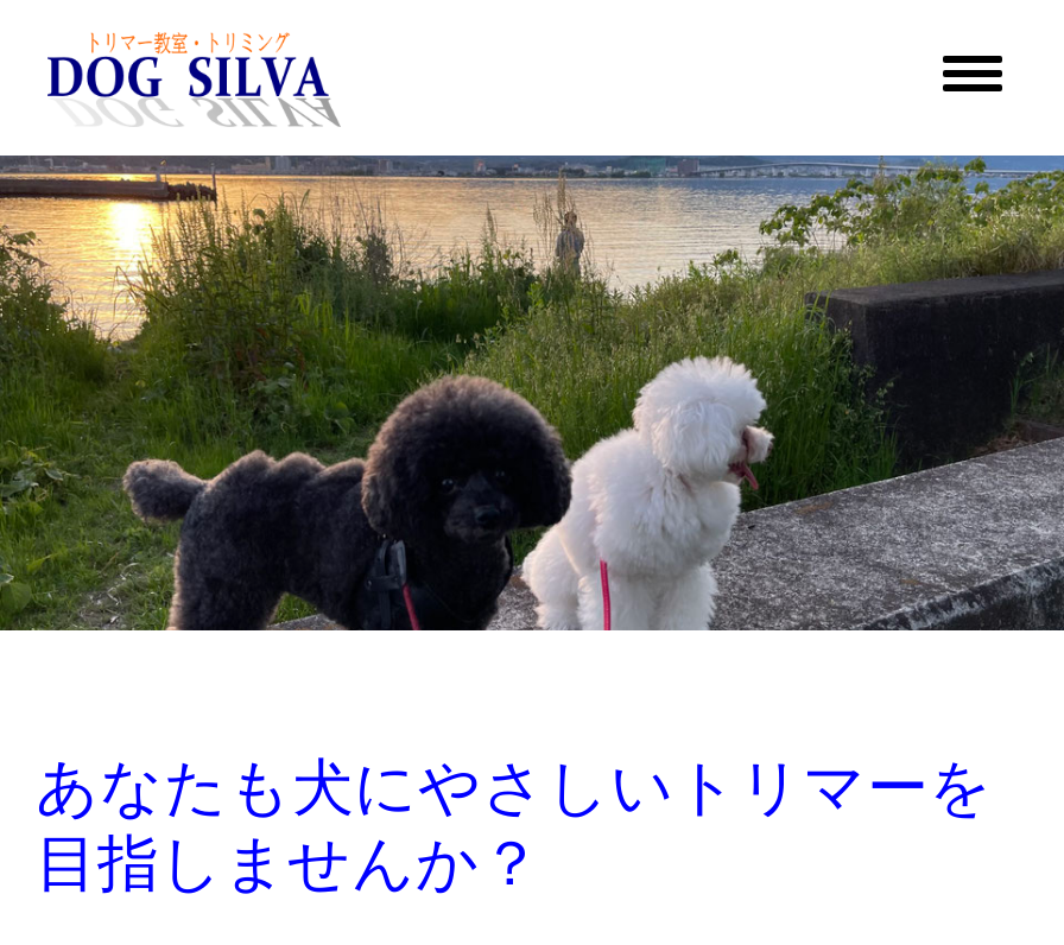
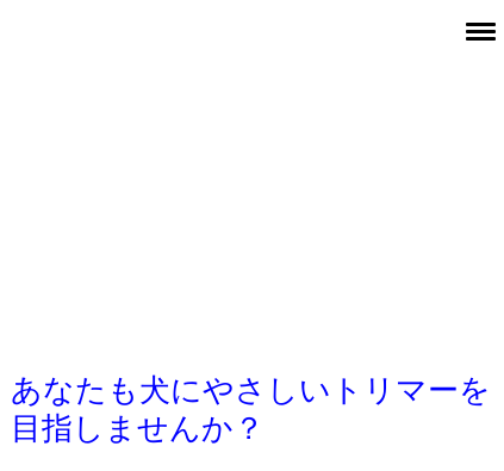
[47,32,340,127] [image] -> none
[7,153,1057,633] [image] -> none

